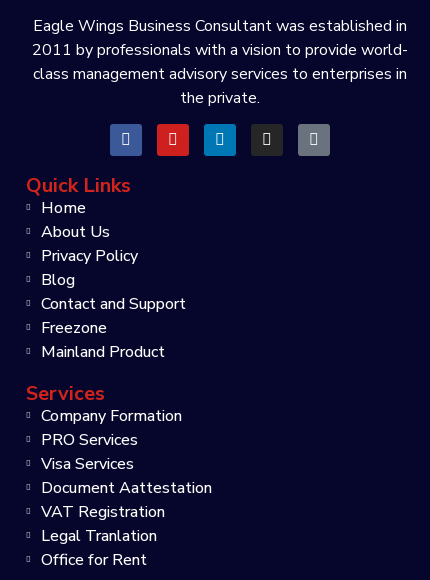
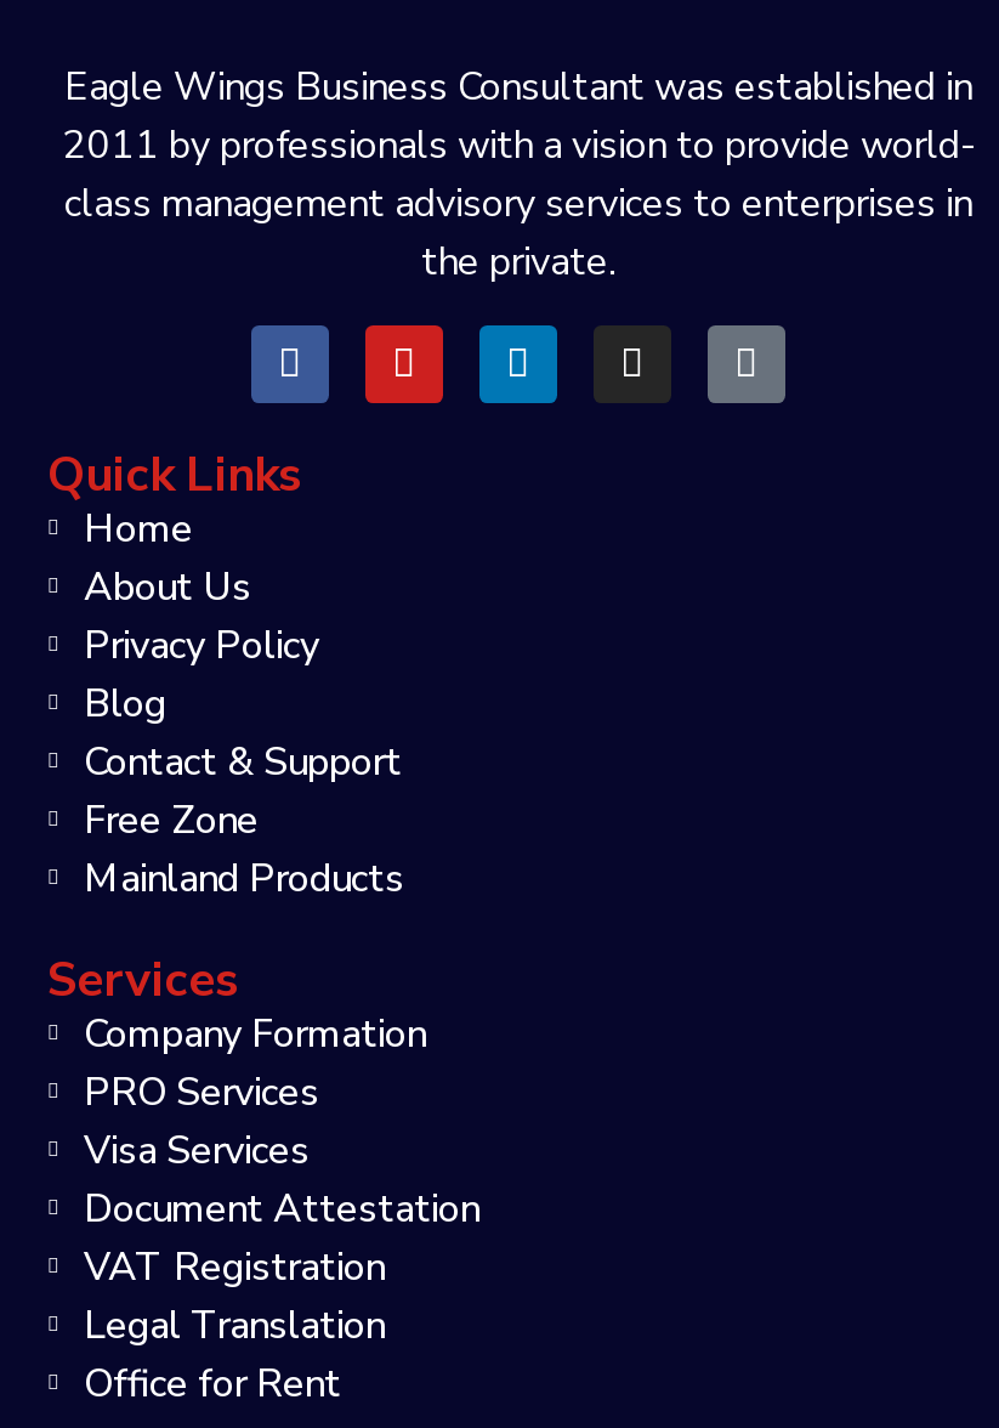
[41,293,186,363] Contact and Support | Freezone | Mainland Product -> [84,737,404,907] Contact & Support | Free Zone | Mainland Products
[41,477,212,499] Document Aattestation -> [84,1184,479,1237] Document Attestation
[41,525,157,547] Legal Tranlation -> [84,1300,385,1354] Legal Translation

